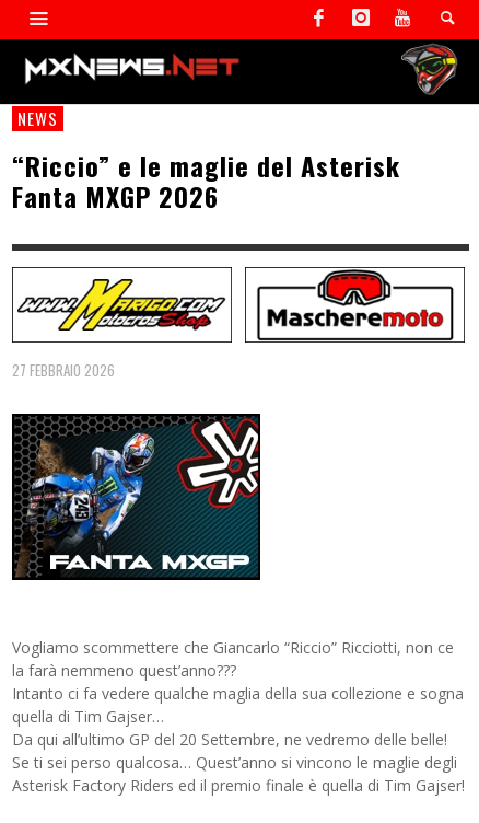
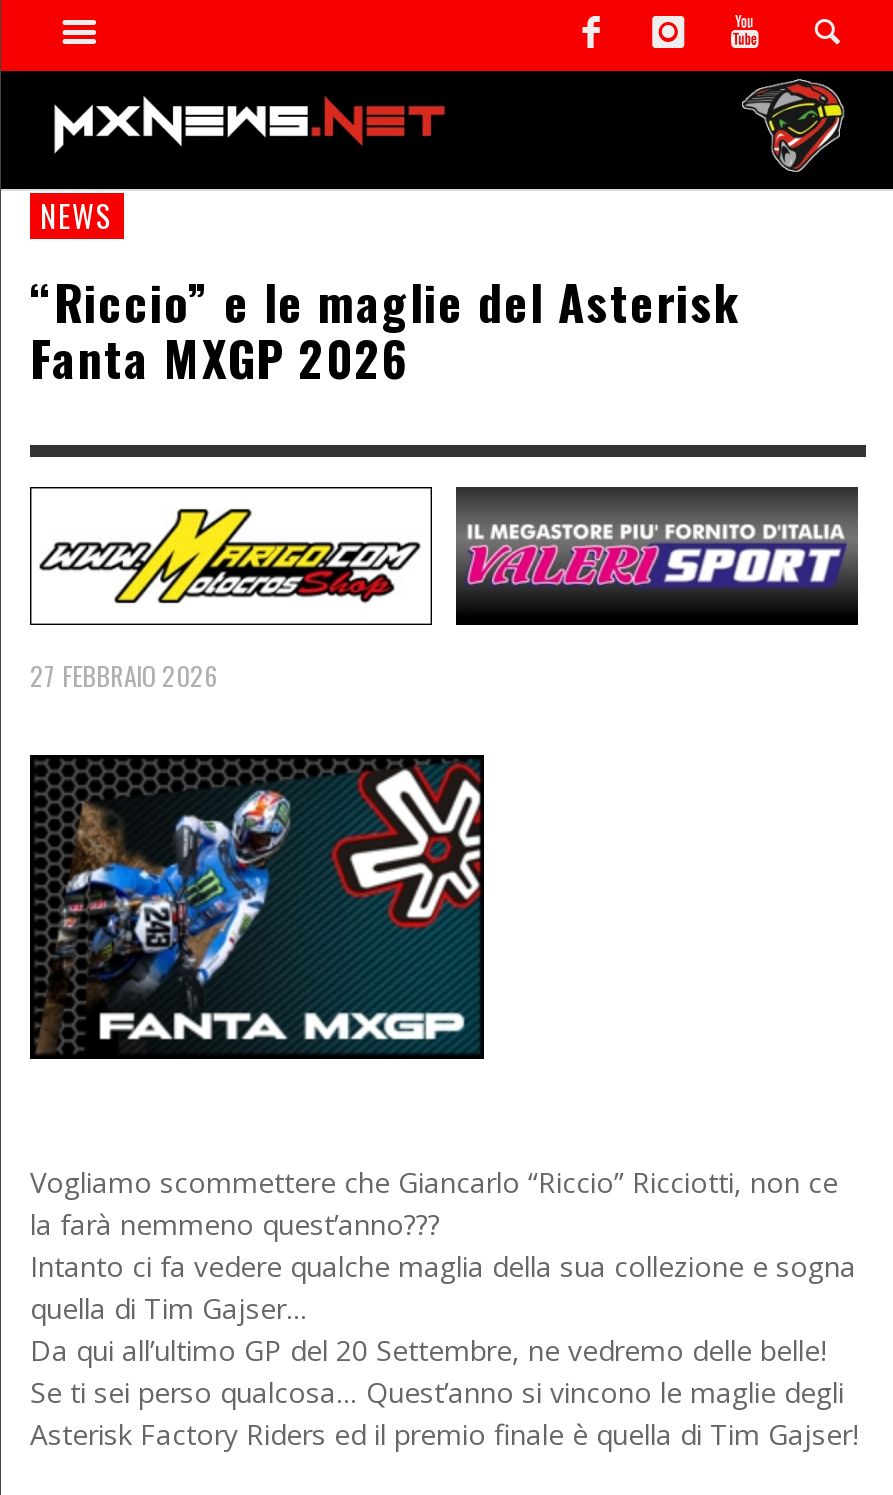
[245,267,464,344] [image] -> [456,487,858,625] [image]

